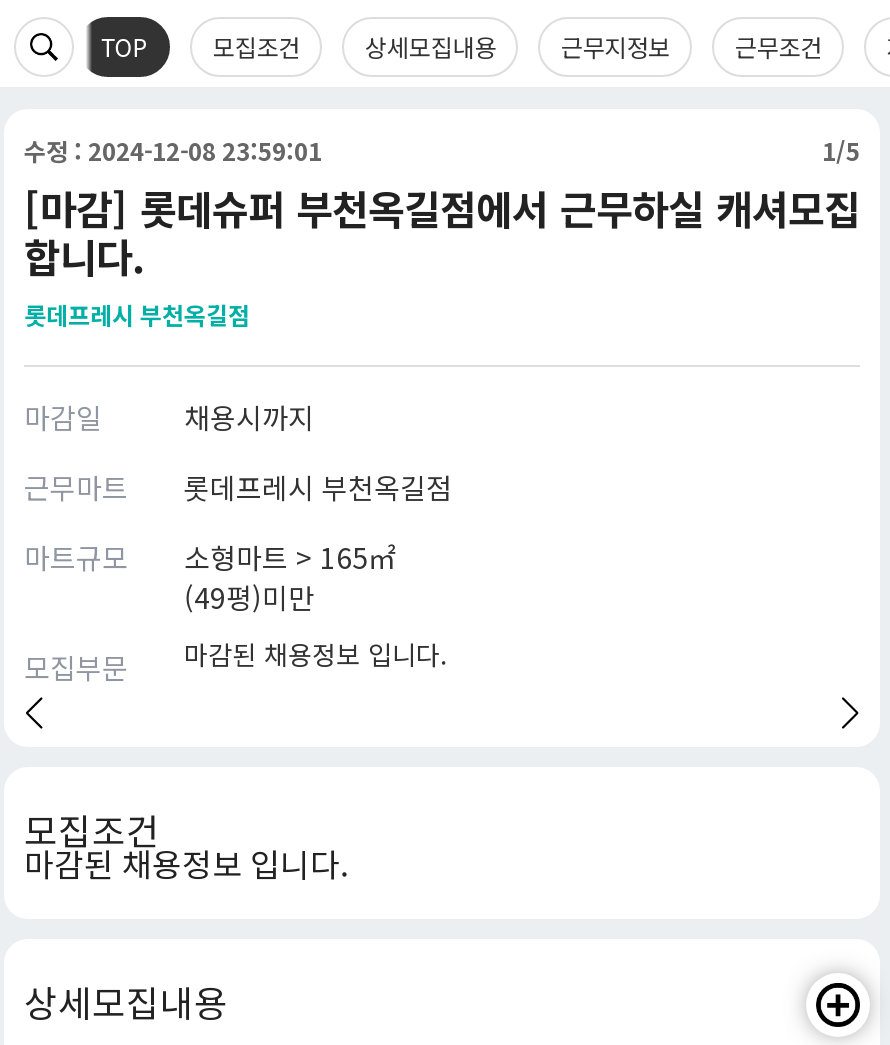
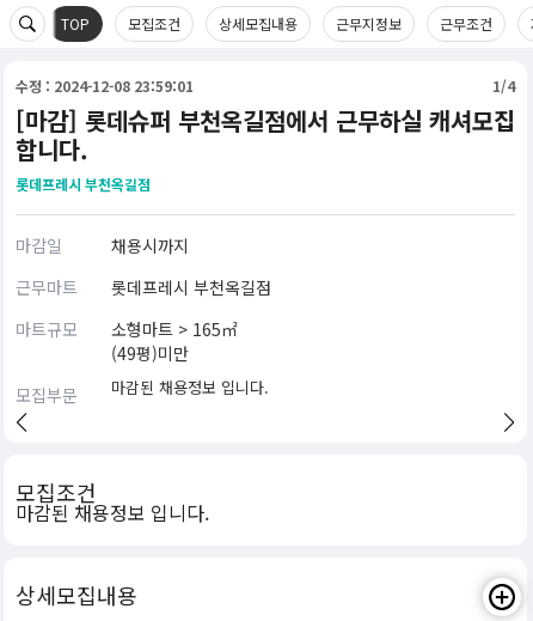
[822,133,860,167] 1/5 -> [492,75,515,96] 1/4

